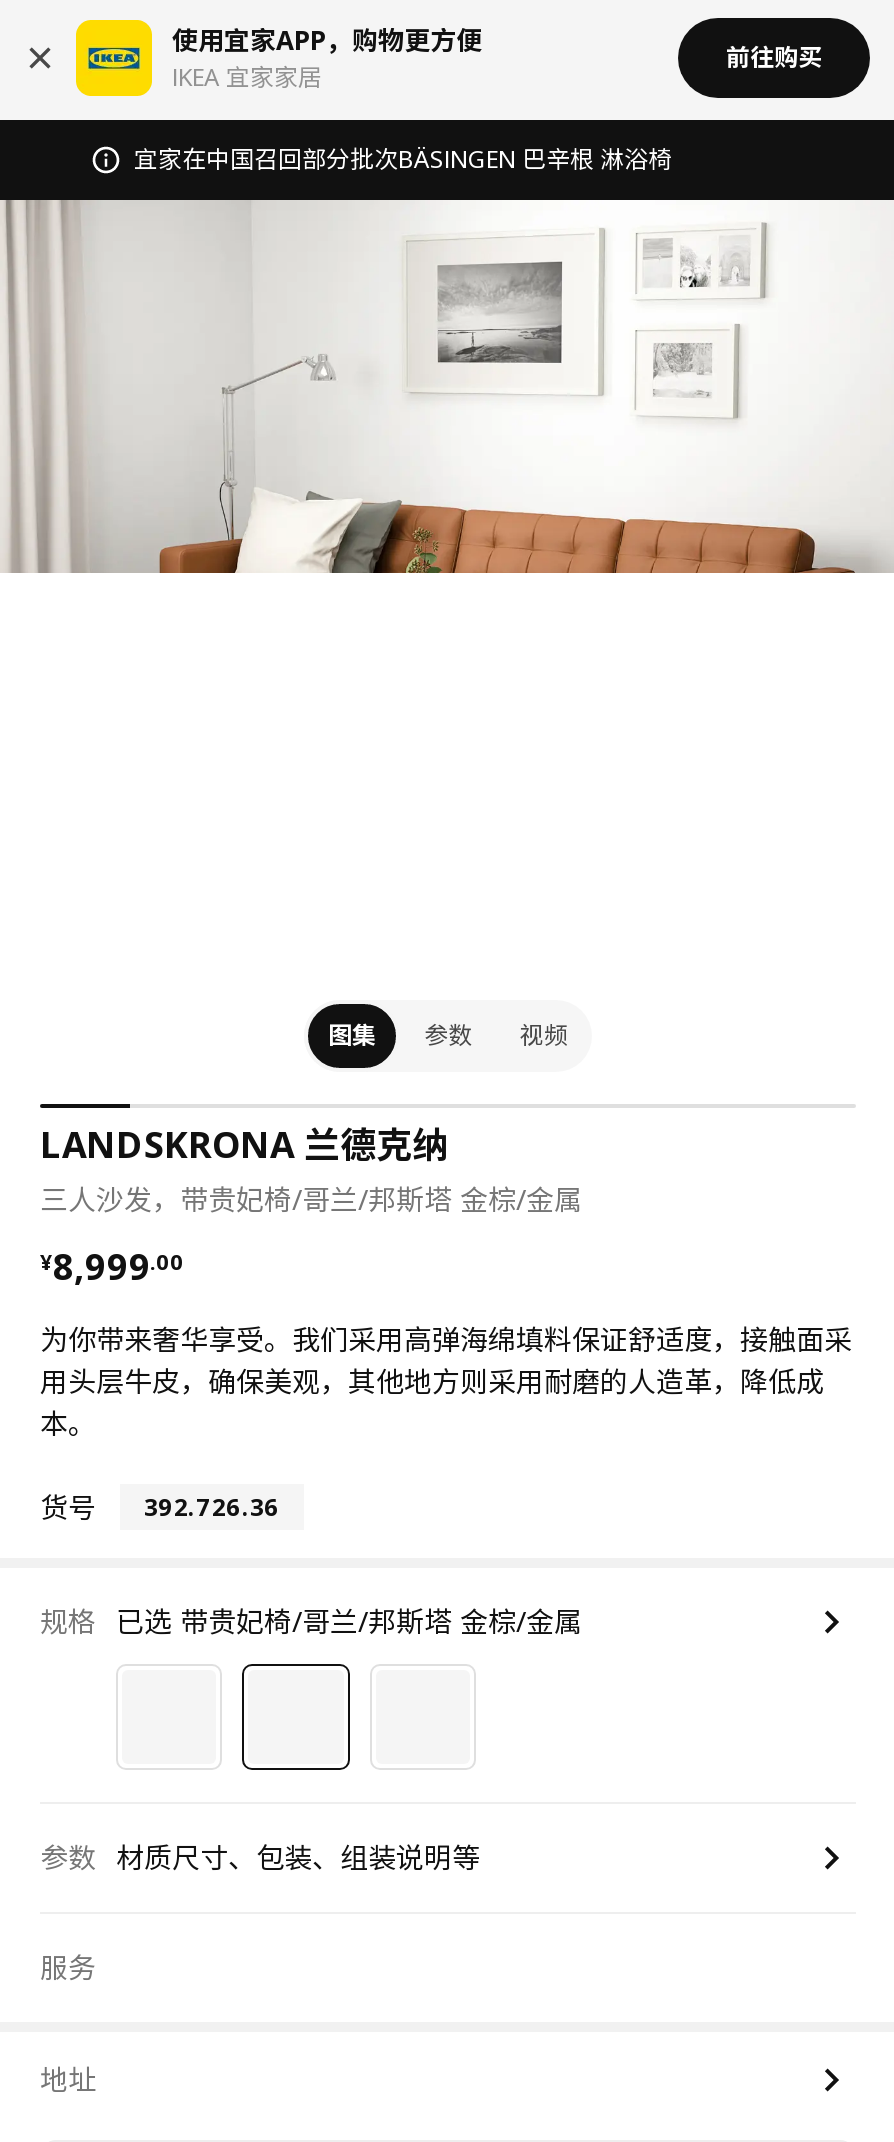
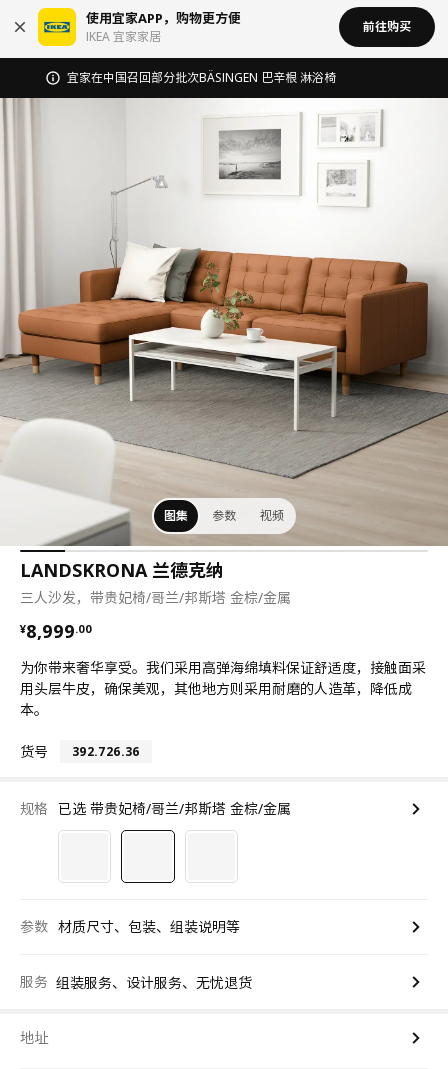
none -> [3,283,445,547] [image]
[40,1949,96,1987] 服务 -> [20,972,252,992] 服务 组装服务、设计服务、无忧退货

